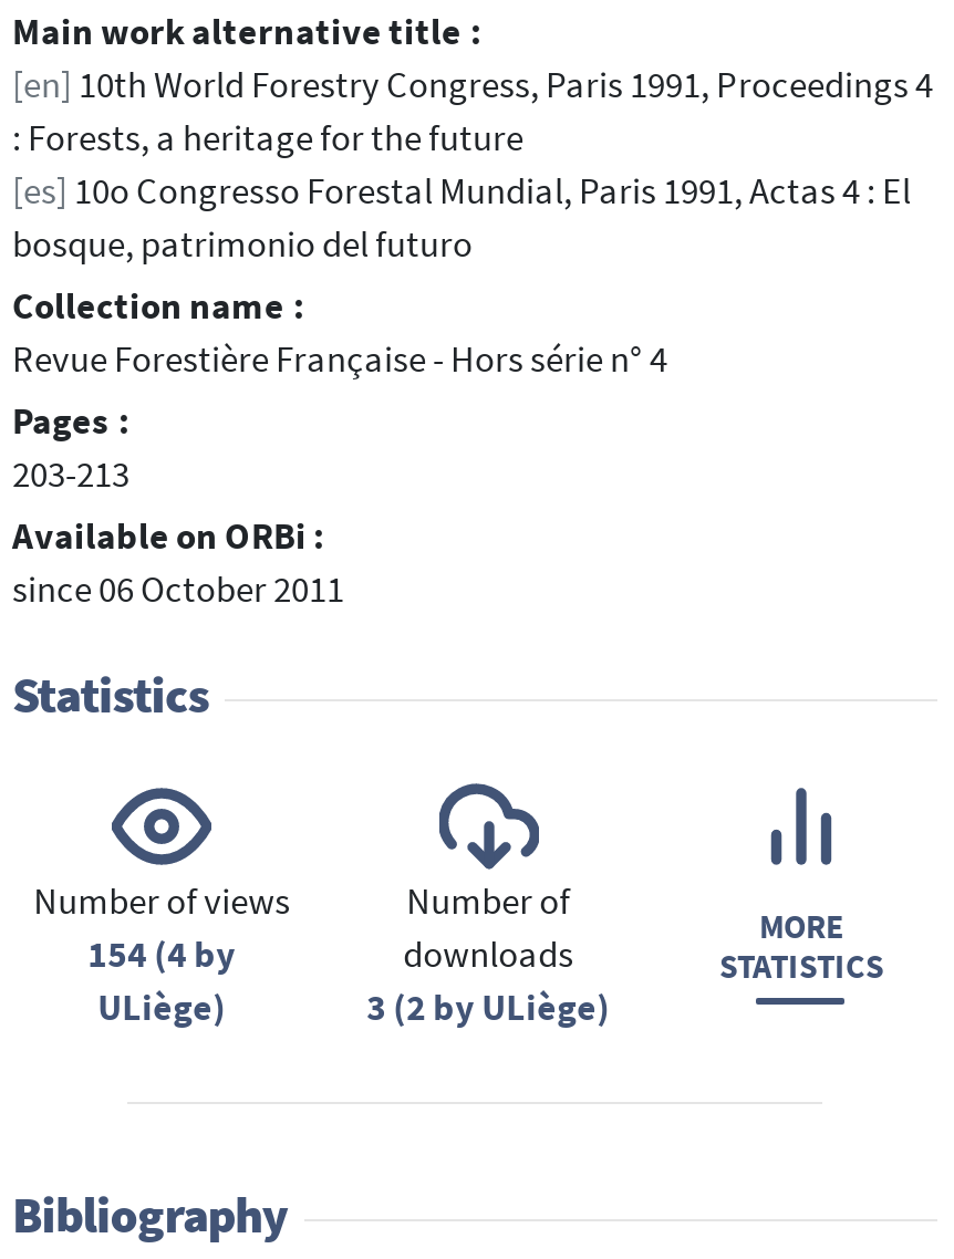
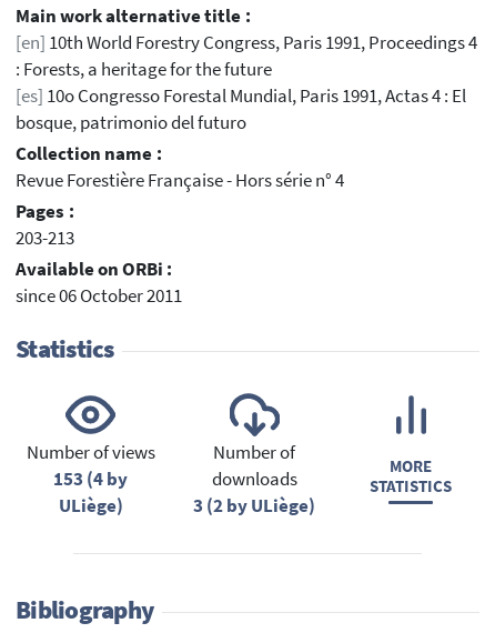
[88,931,236,977] 154 (4 by -> [53,467,128,490] 153 (4 by

